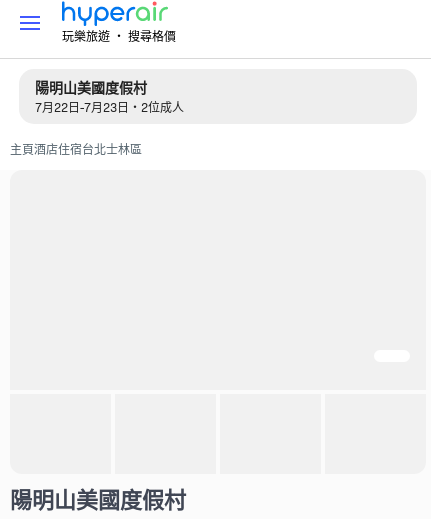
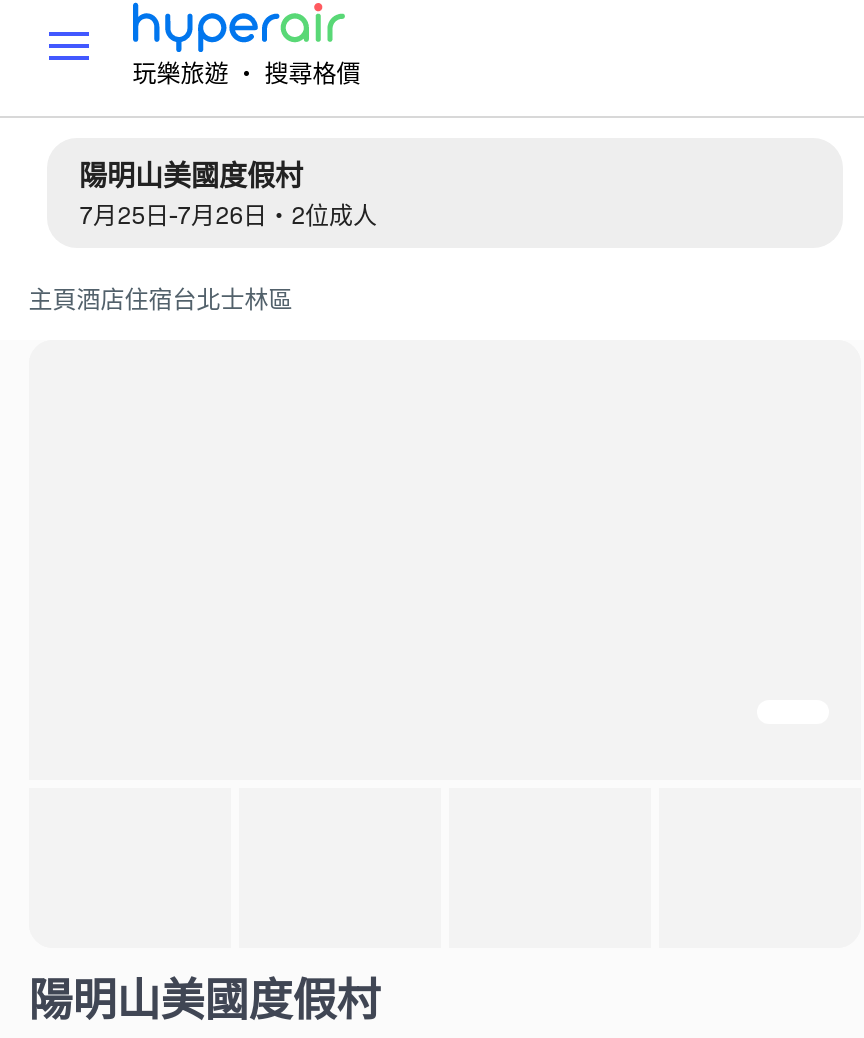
[35,98,184,115] 7月22日-7月23日・2位成人 -> [79,196,377,230] 7月25日-7月26日・2位成人

